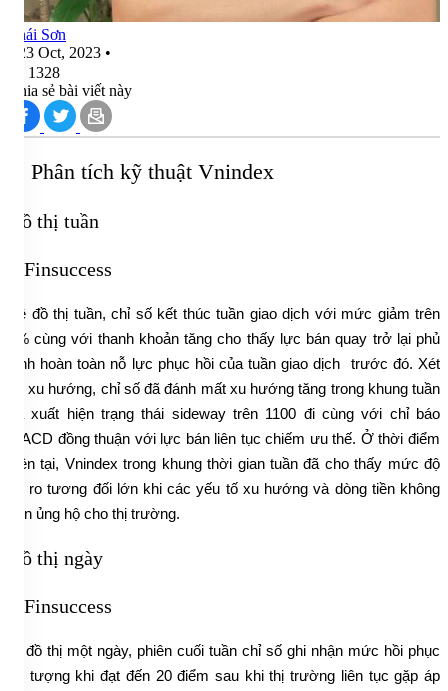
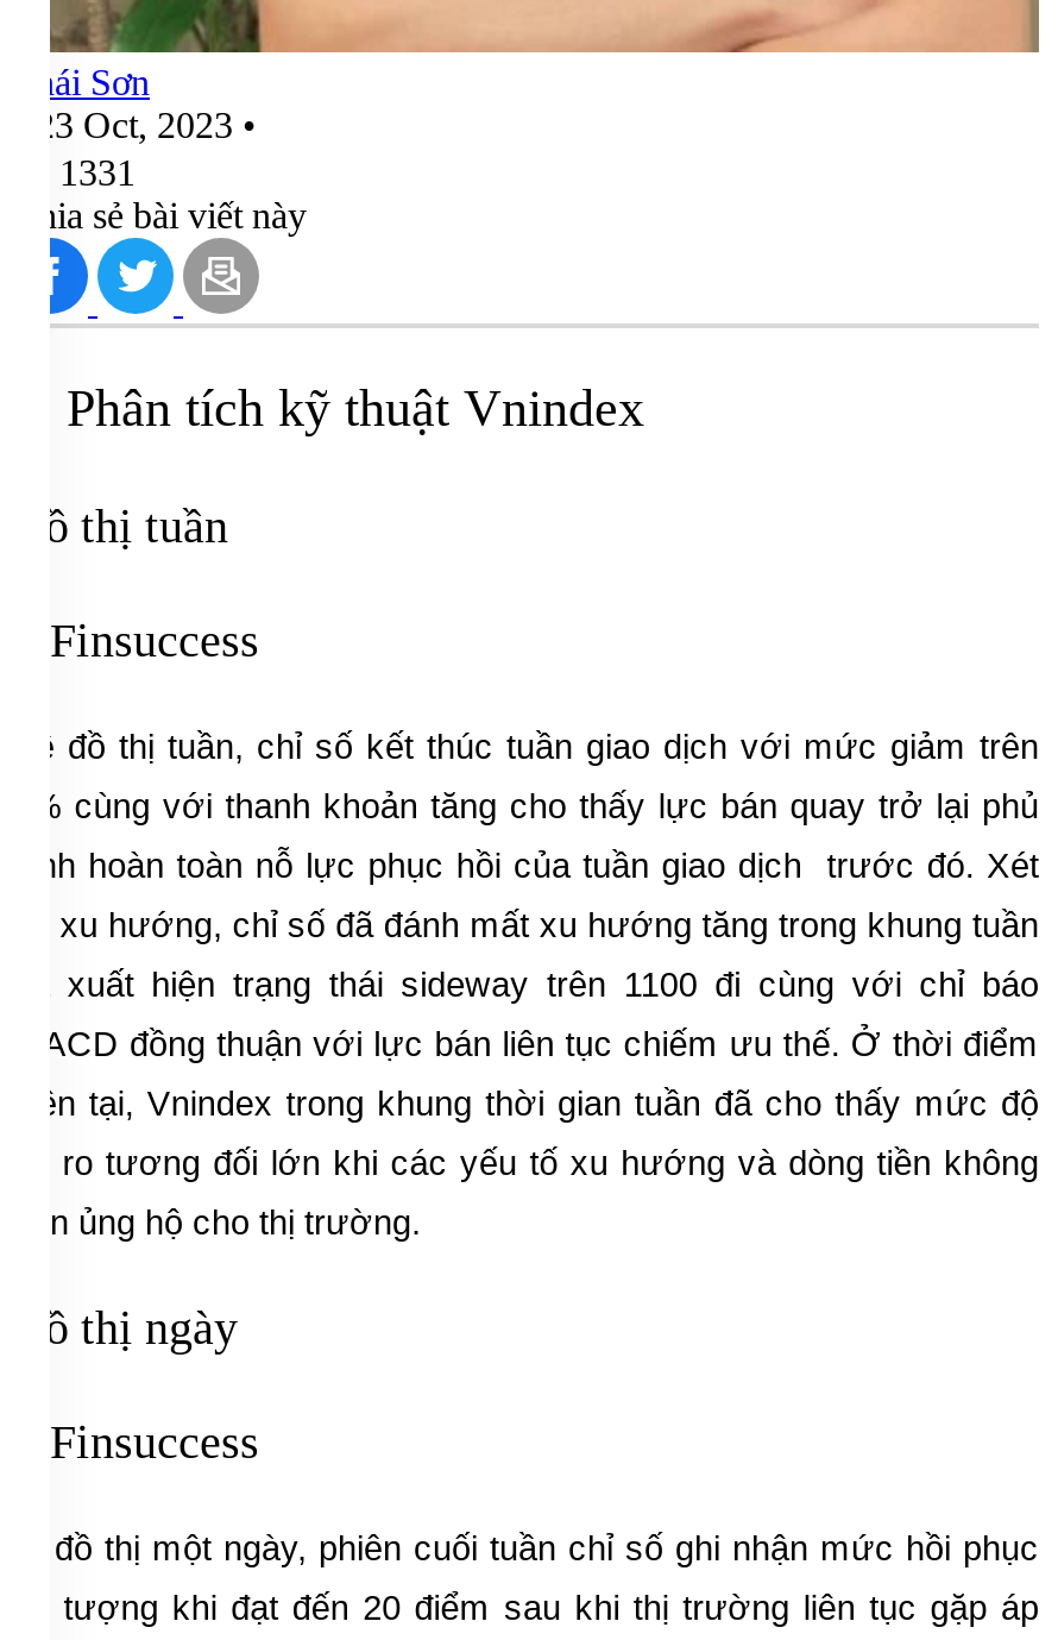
[28,64,60,81] 1328 -> [59,153,136,193] 1331

